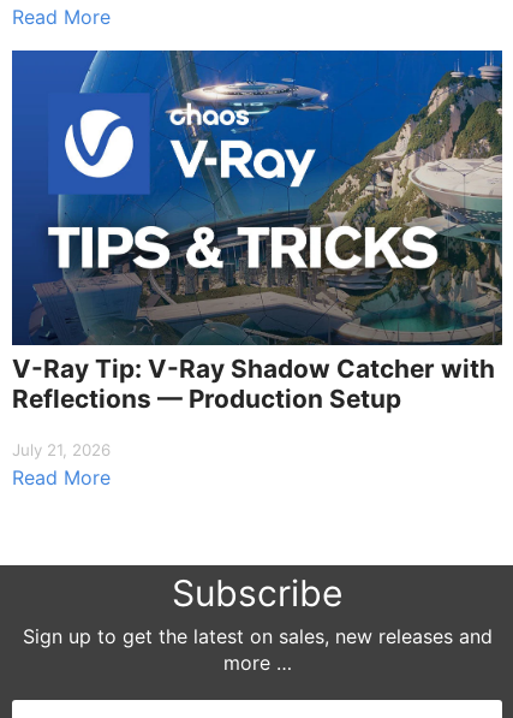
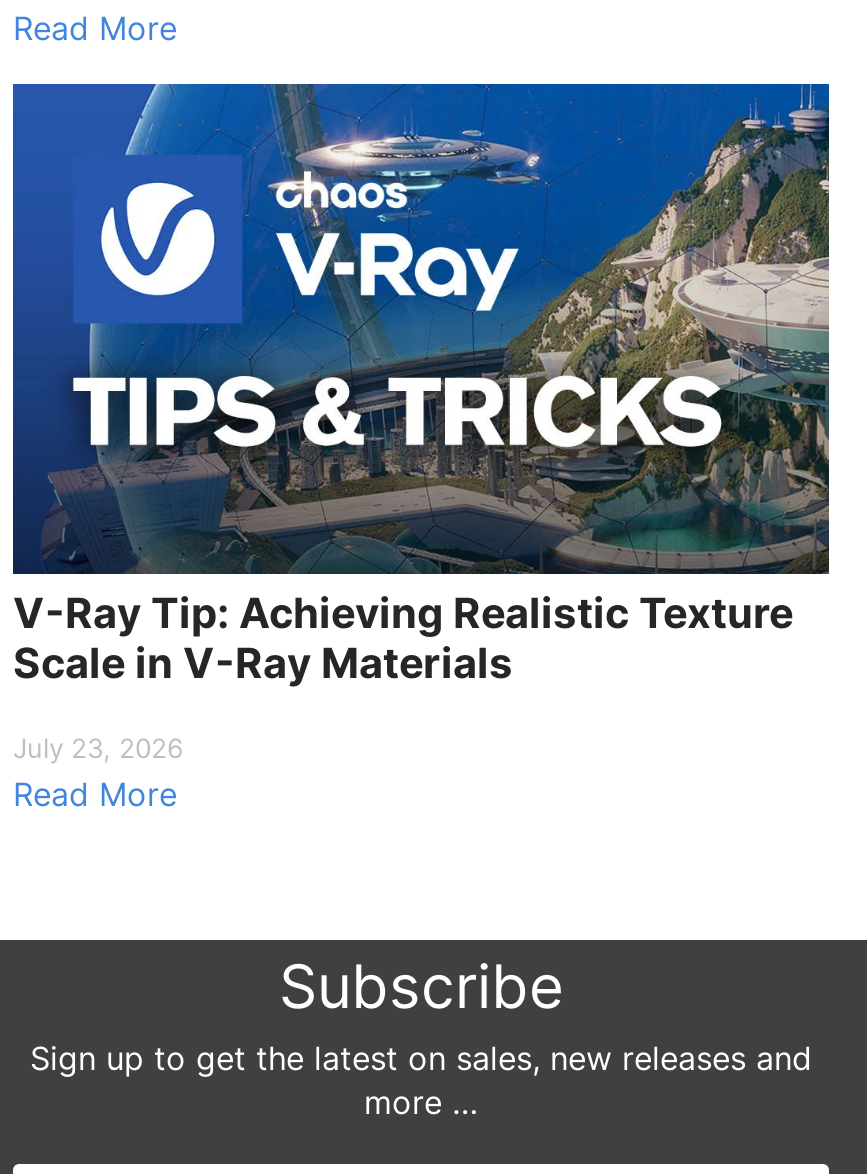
[12,354,495,414] V-Ray Tip: V-Ray Shadow Catcher with | Reflections — Production Setup -> [13,589,793,689] V-Ray Tip: Achieving Realistic Texture | Scale in V-Ray Materials
[12,440,111,459] July 21, 2026 -> [13,732,183,764] July 23, 2026

